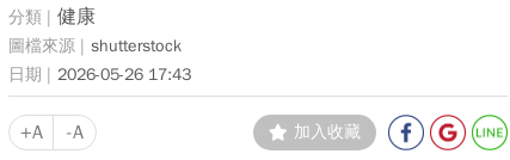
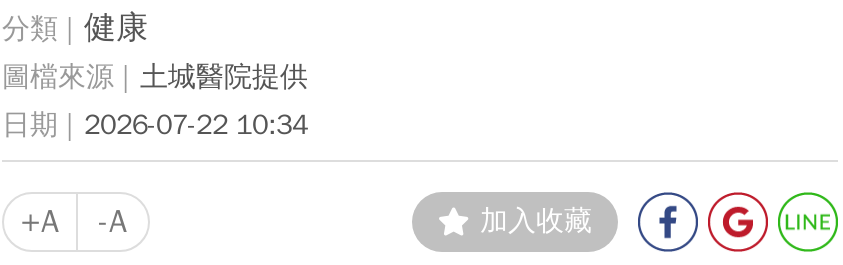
[57,35,191,84] shutterstock | 2026-05-26 17:43 -> [84,59,308,141] 土城醫院提供 | 2026-07-22 10:34

